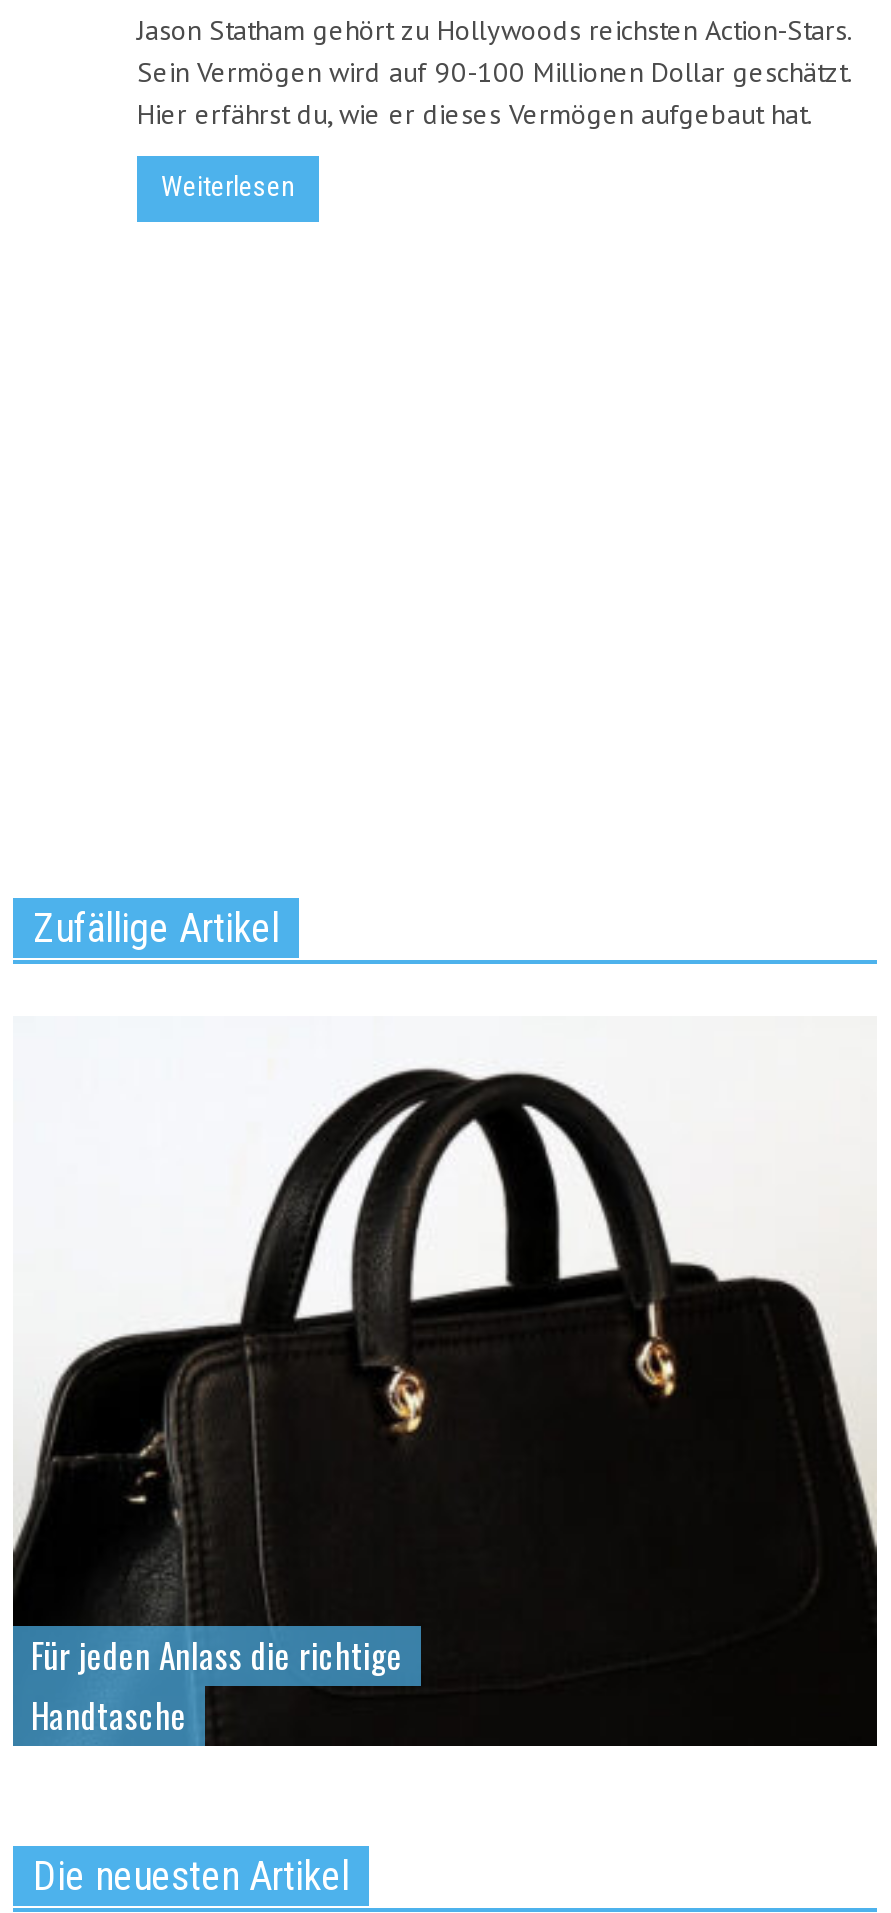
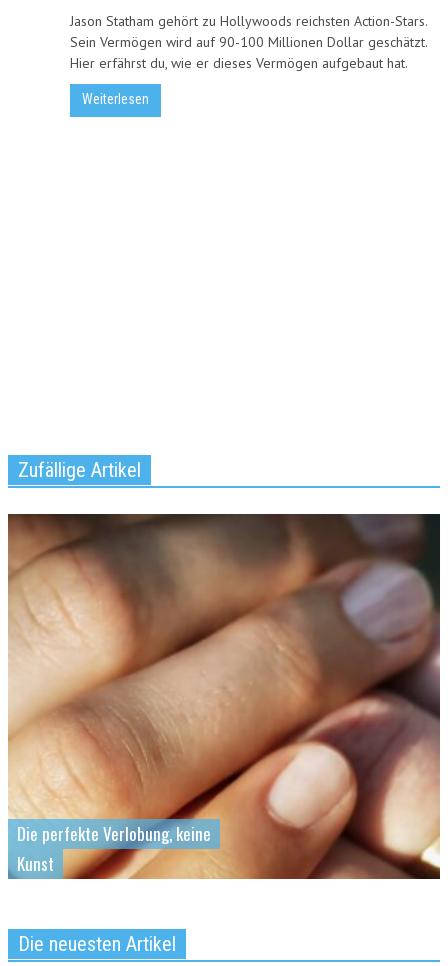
[11,1016,879,1748] [image] | Für jeden Anlass die richtige | Handtasche -> [7,513,441,880] [image] | Die perfekte Verlobung, keine | Kunst

